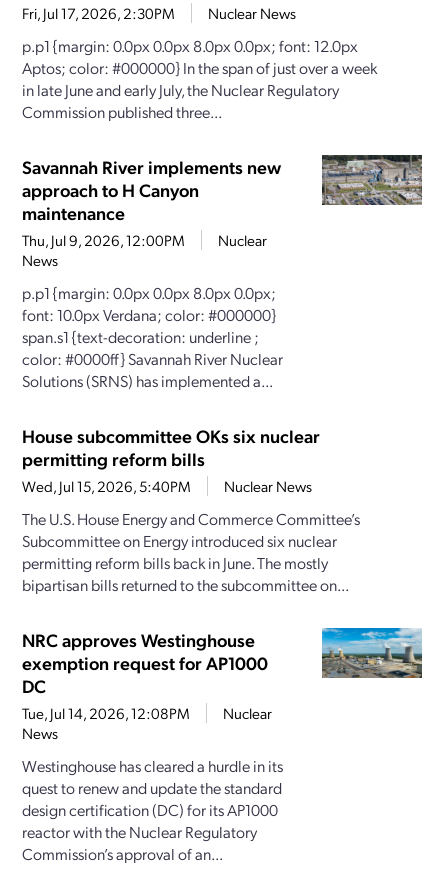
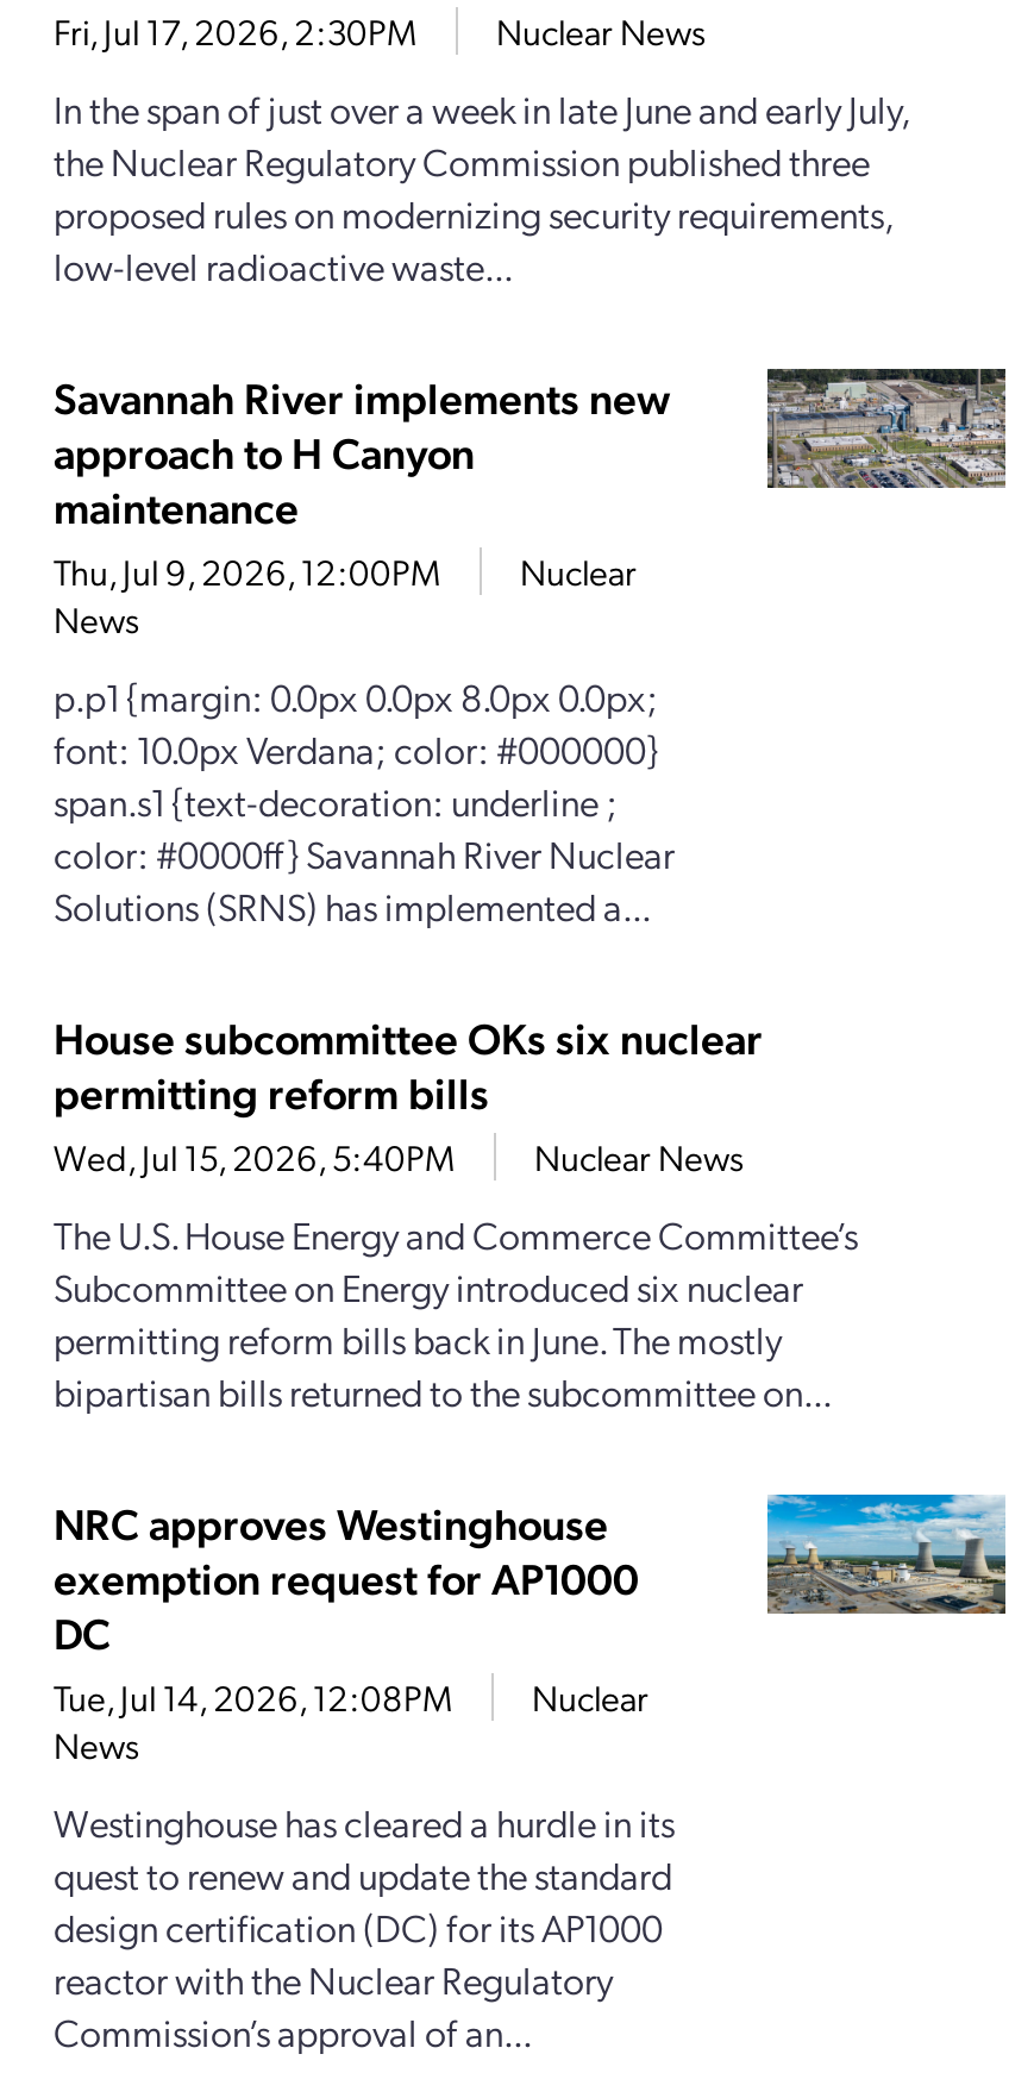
[22,35,377,122] p.p1 {margin: 0.0px 0.0px 8.0px 0.0px; font: 12.0px | Aptos; color: #000000} In the span of just over a week | in late June and early July, the Nuclear Regulatory | Commission published three... -> [54,84,908,291] In the span of just over a week in late June and early July, | the Nuclear Regulatory Commission published three | proposed rules on modernizing security requirements, | low-level radioactive waste...

